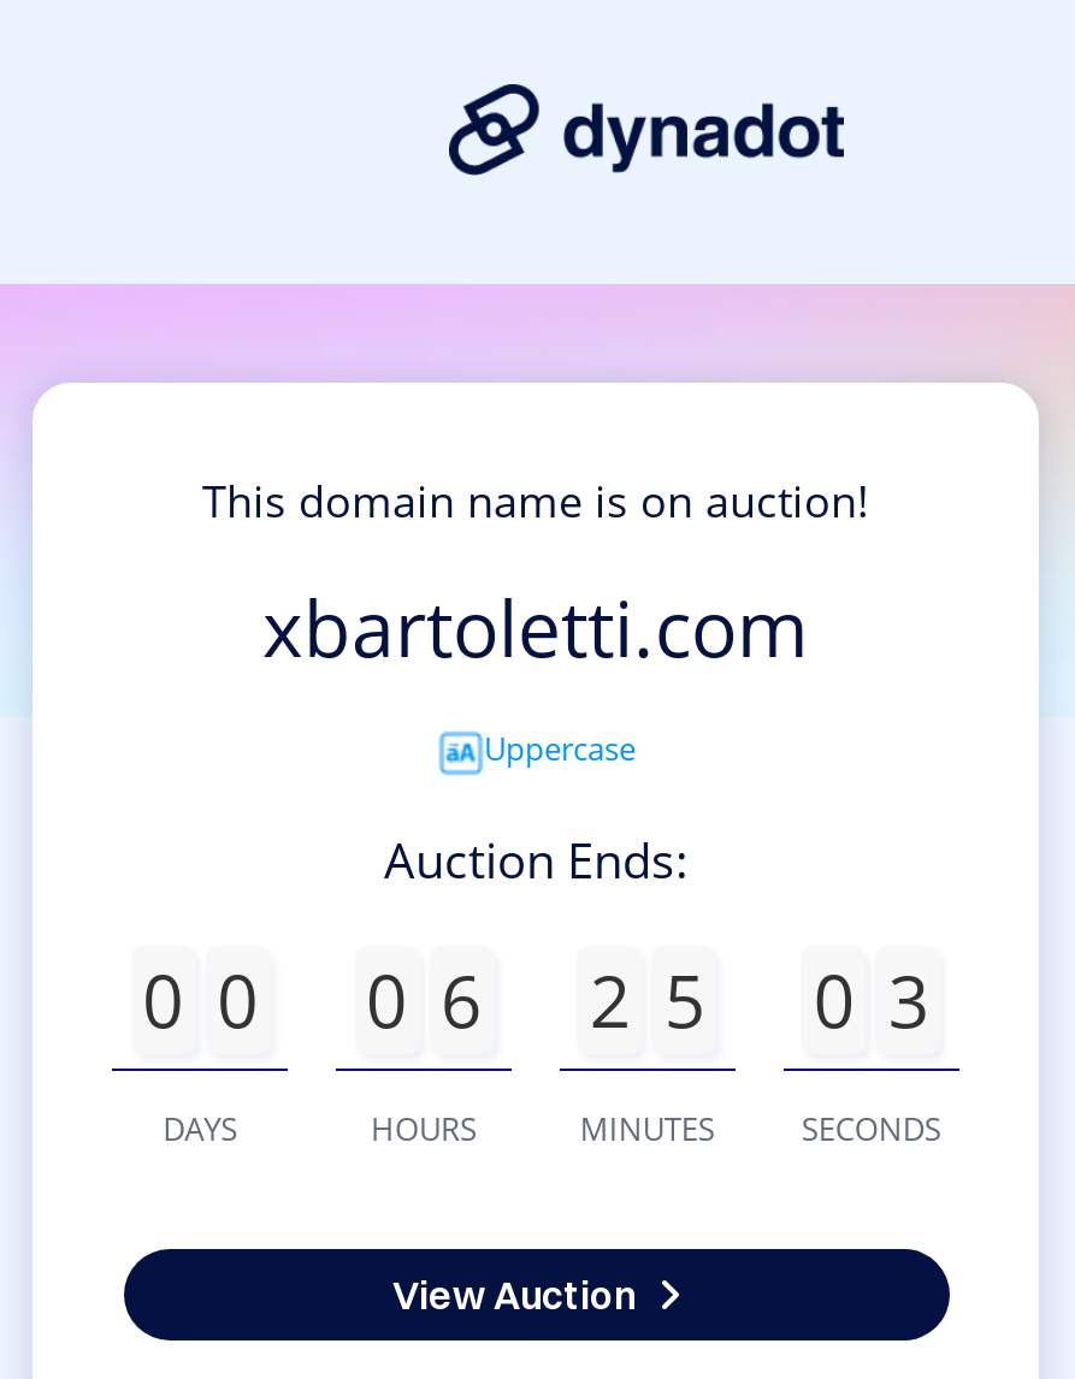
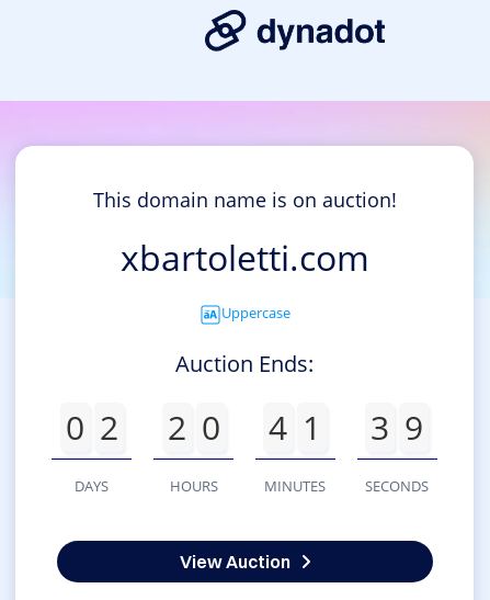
[142,951,258,1049] 0 0 -> [65,405,118,450] 0 2
[366,951,482,1049] 0 6 -> [167,405,220,450] 2 0
[590,951,705,1049] 2 5 -> [269,405,322,450] 4 1
[813,951,929,1049] 0 3 -> [371,405,423,450] 3 9

